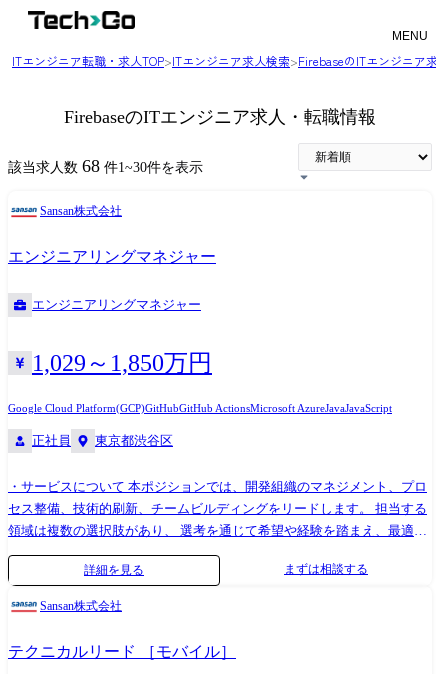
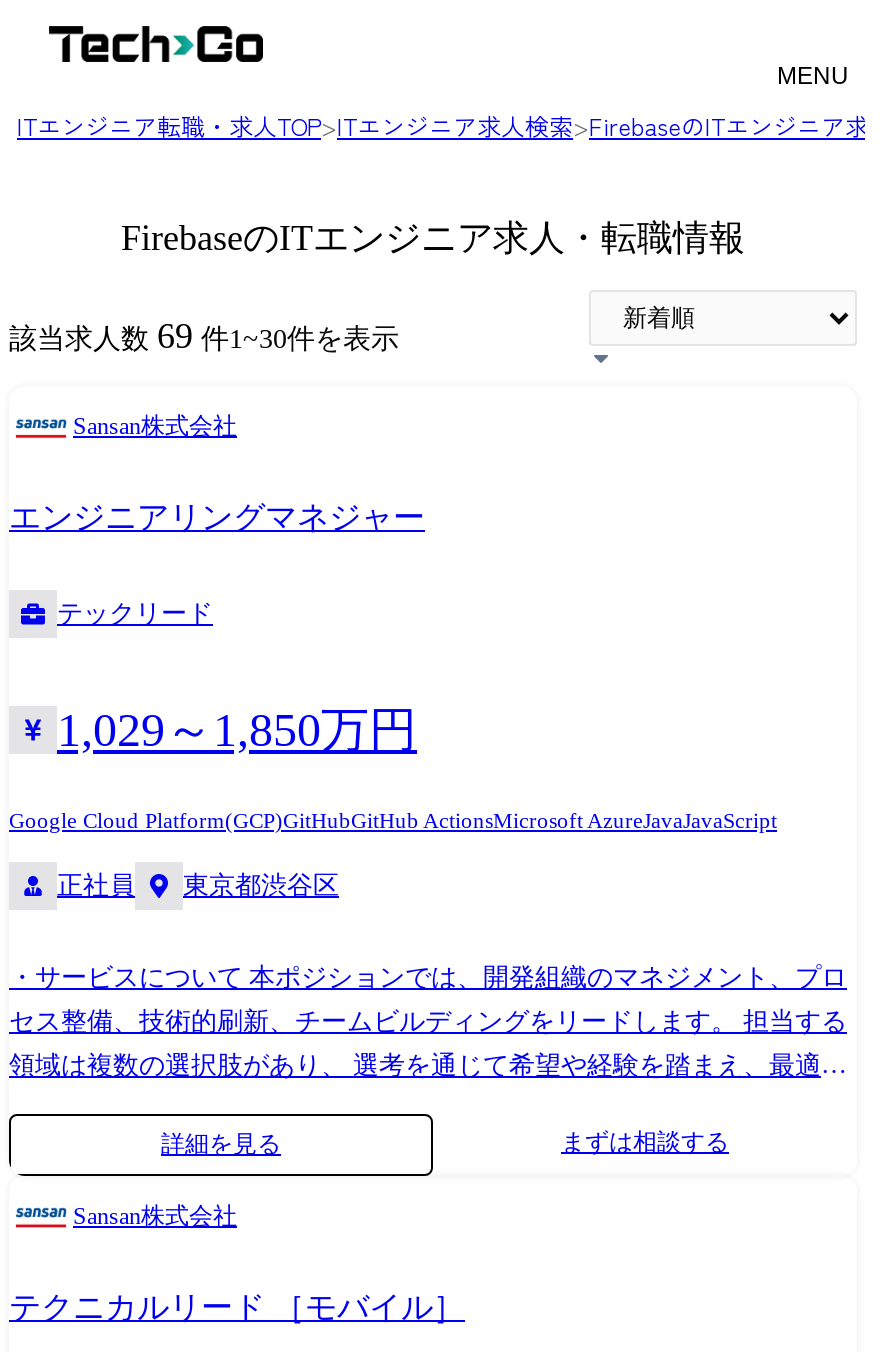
[8,156,203,176] 該当求人数 68 件1~30件を表示 -> [9,316,399,356] 該当求人数 69 件1~30件を表示
[32,297,201,312] エンジニアリングマネジャー -> [57,597,213,627] テックリード

